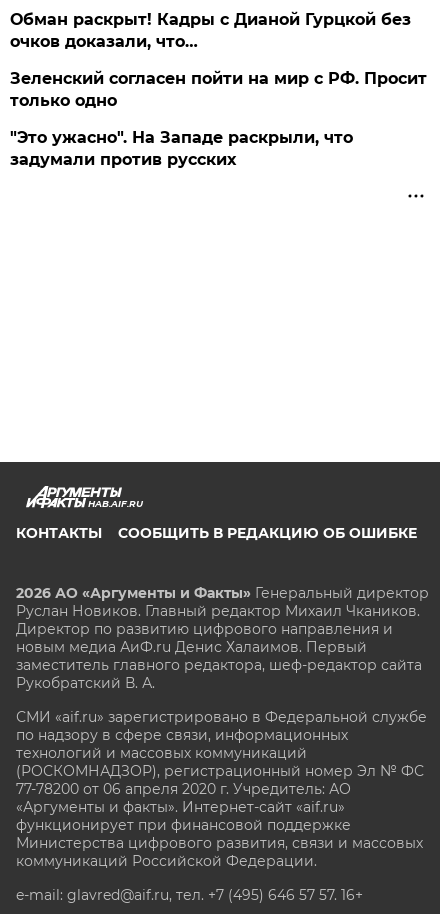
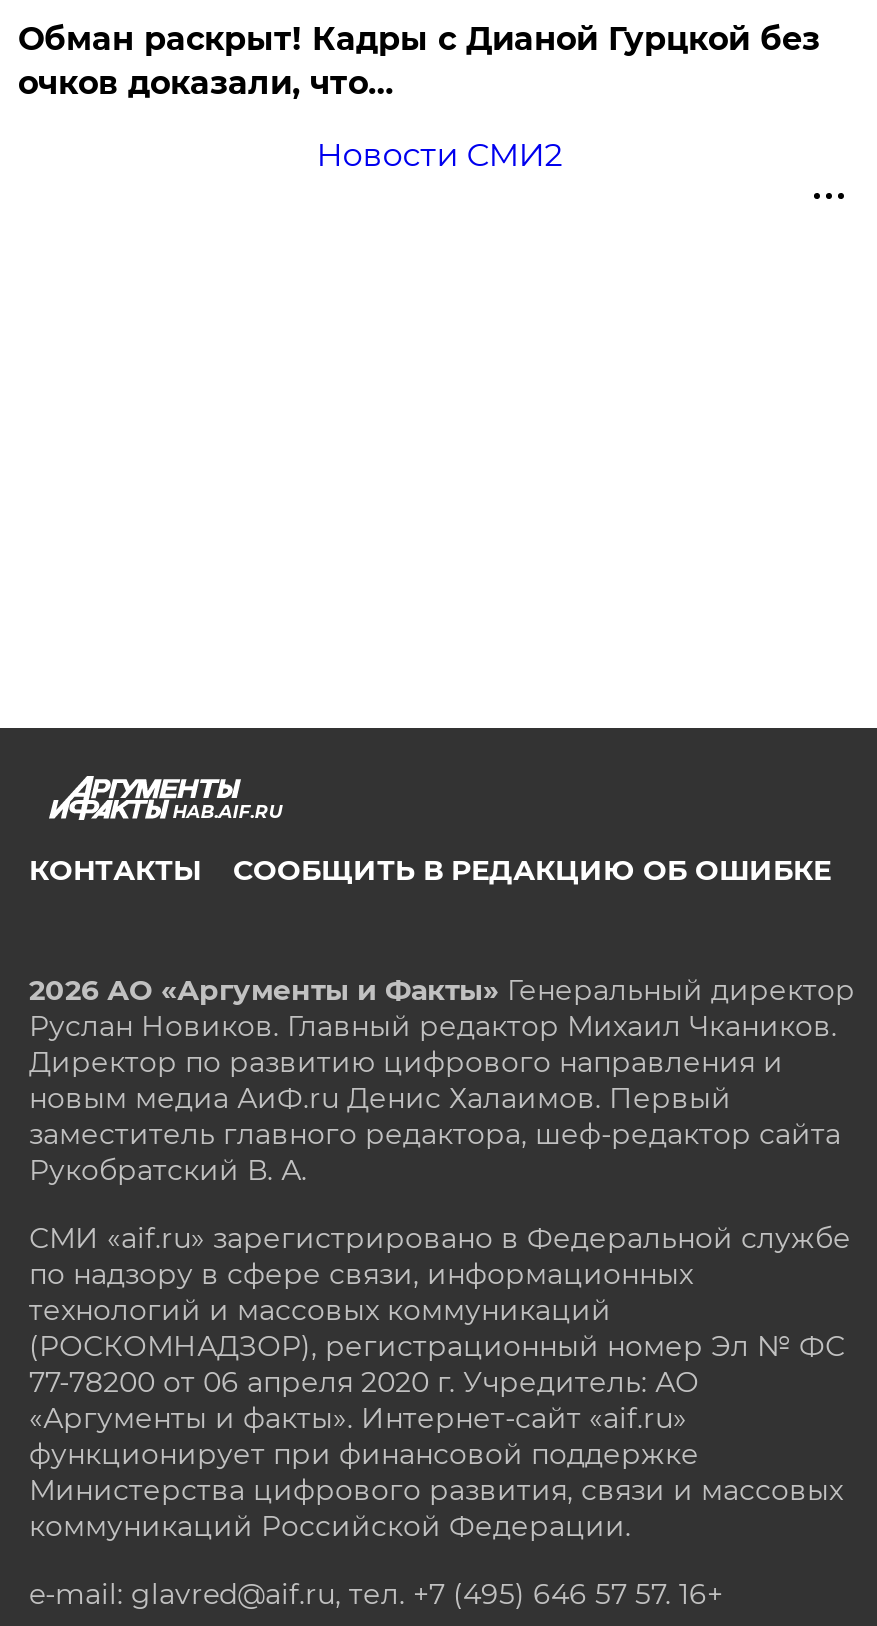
[10,69,427,169] Зеленский согласен пойти на мир с РФ. Просит | только одно | "Это ужасно". На Западе раскрыли, что | задумали против русских -> [316,136,562,174] Новости СМИ2

